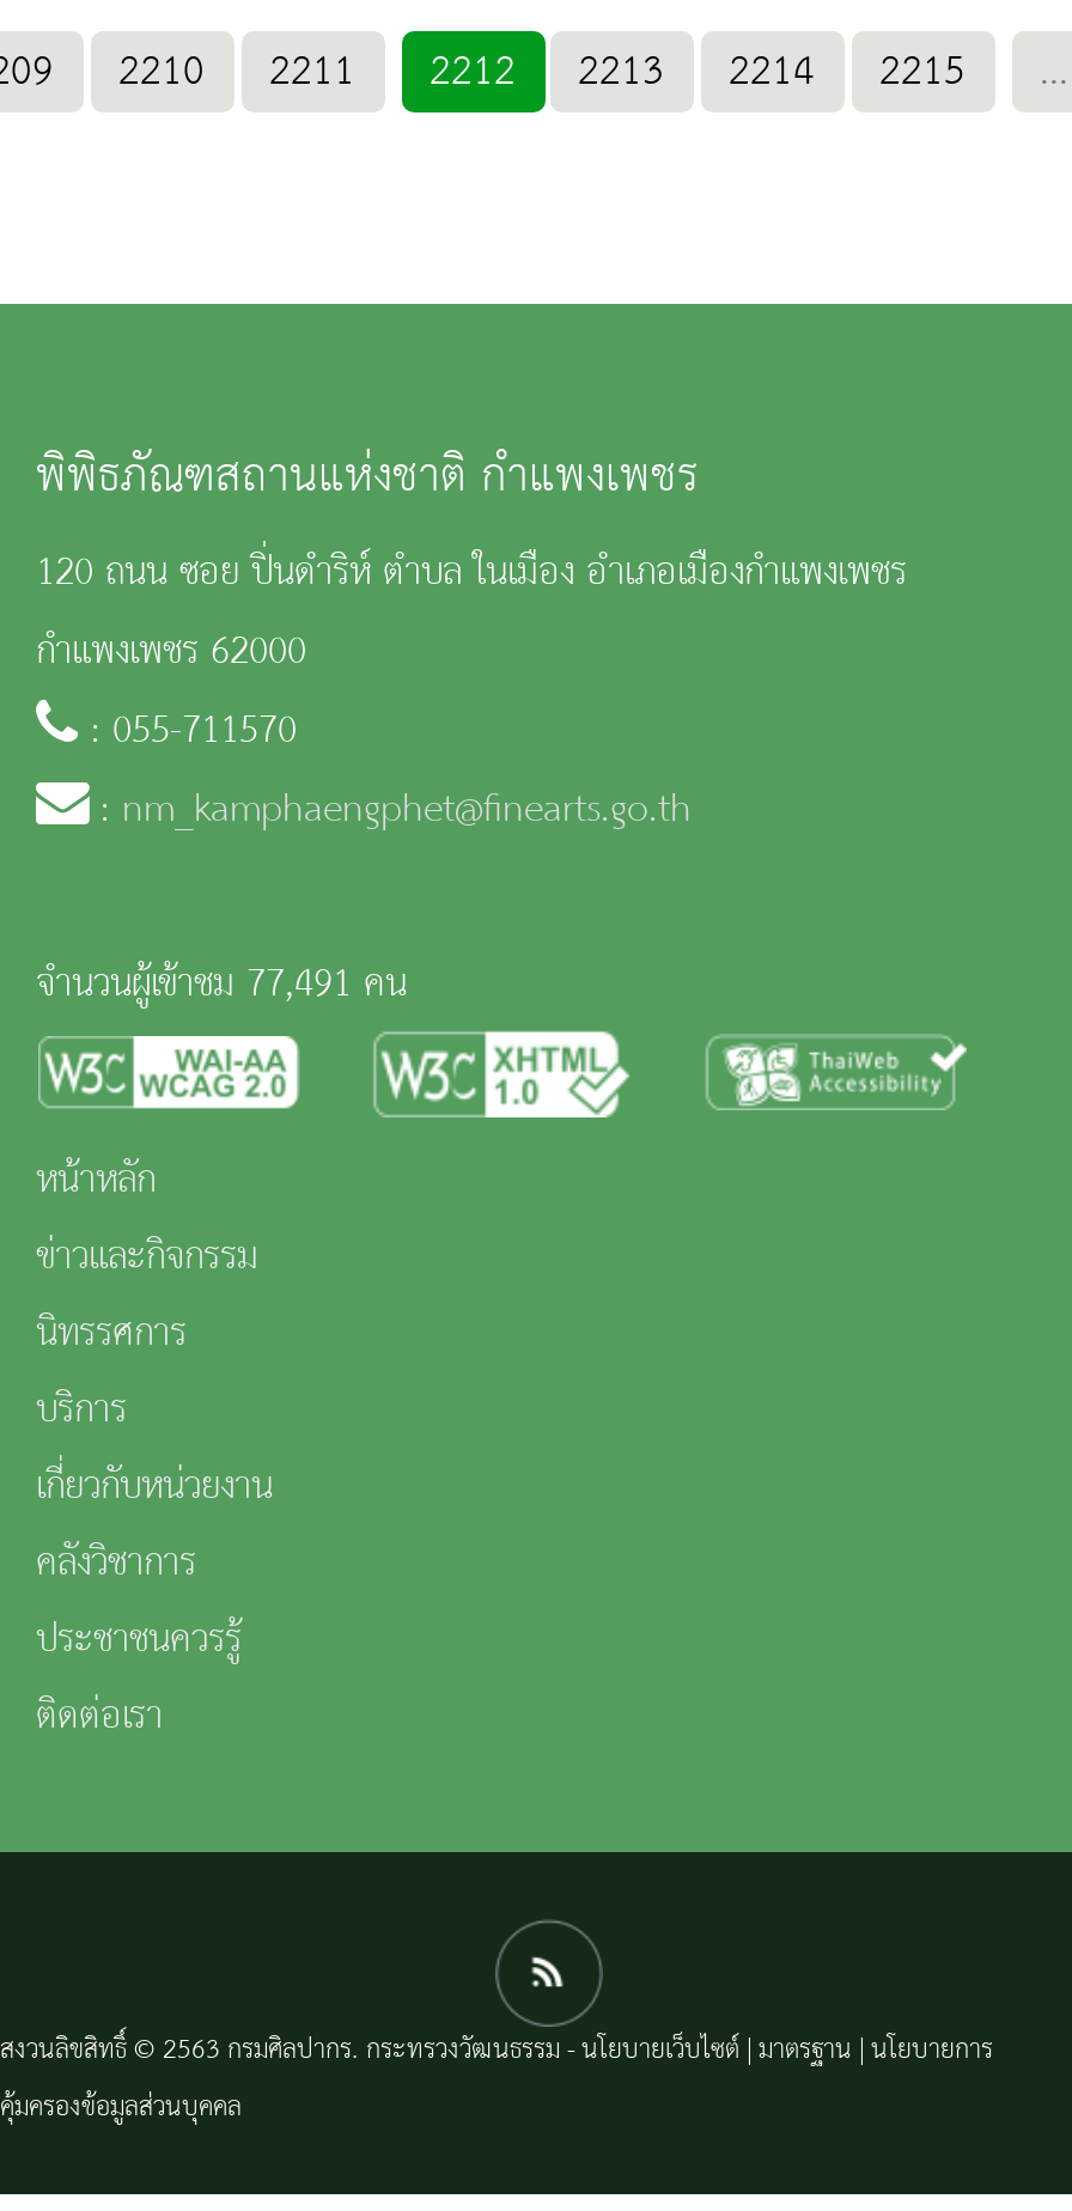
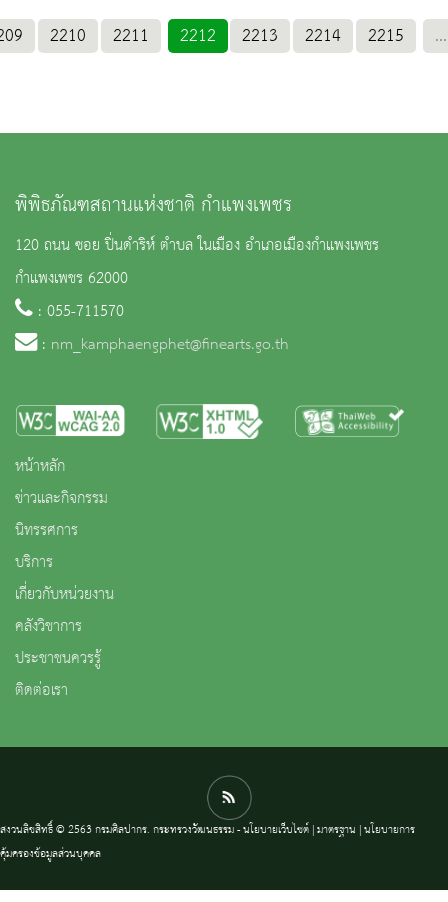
[36,949,407,1021] จำนวนผู้เข้าชม 77,491 คน -> none

